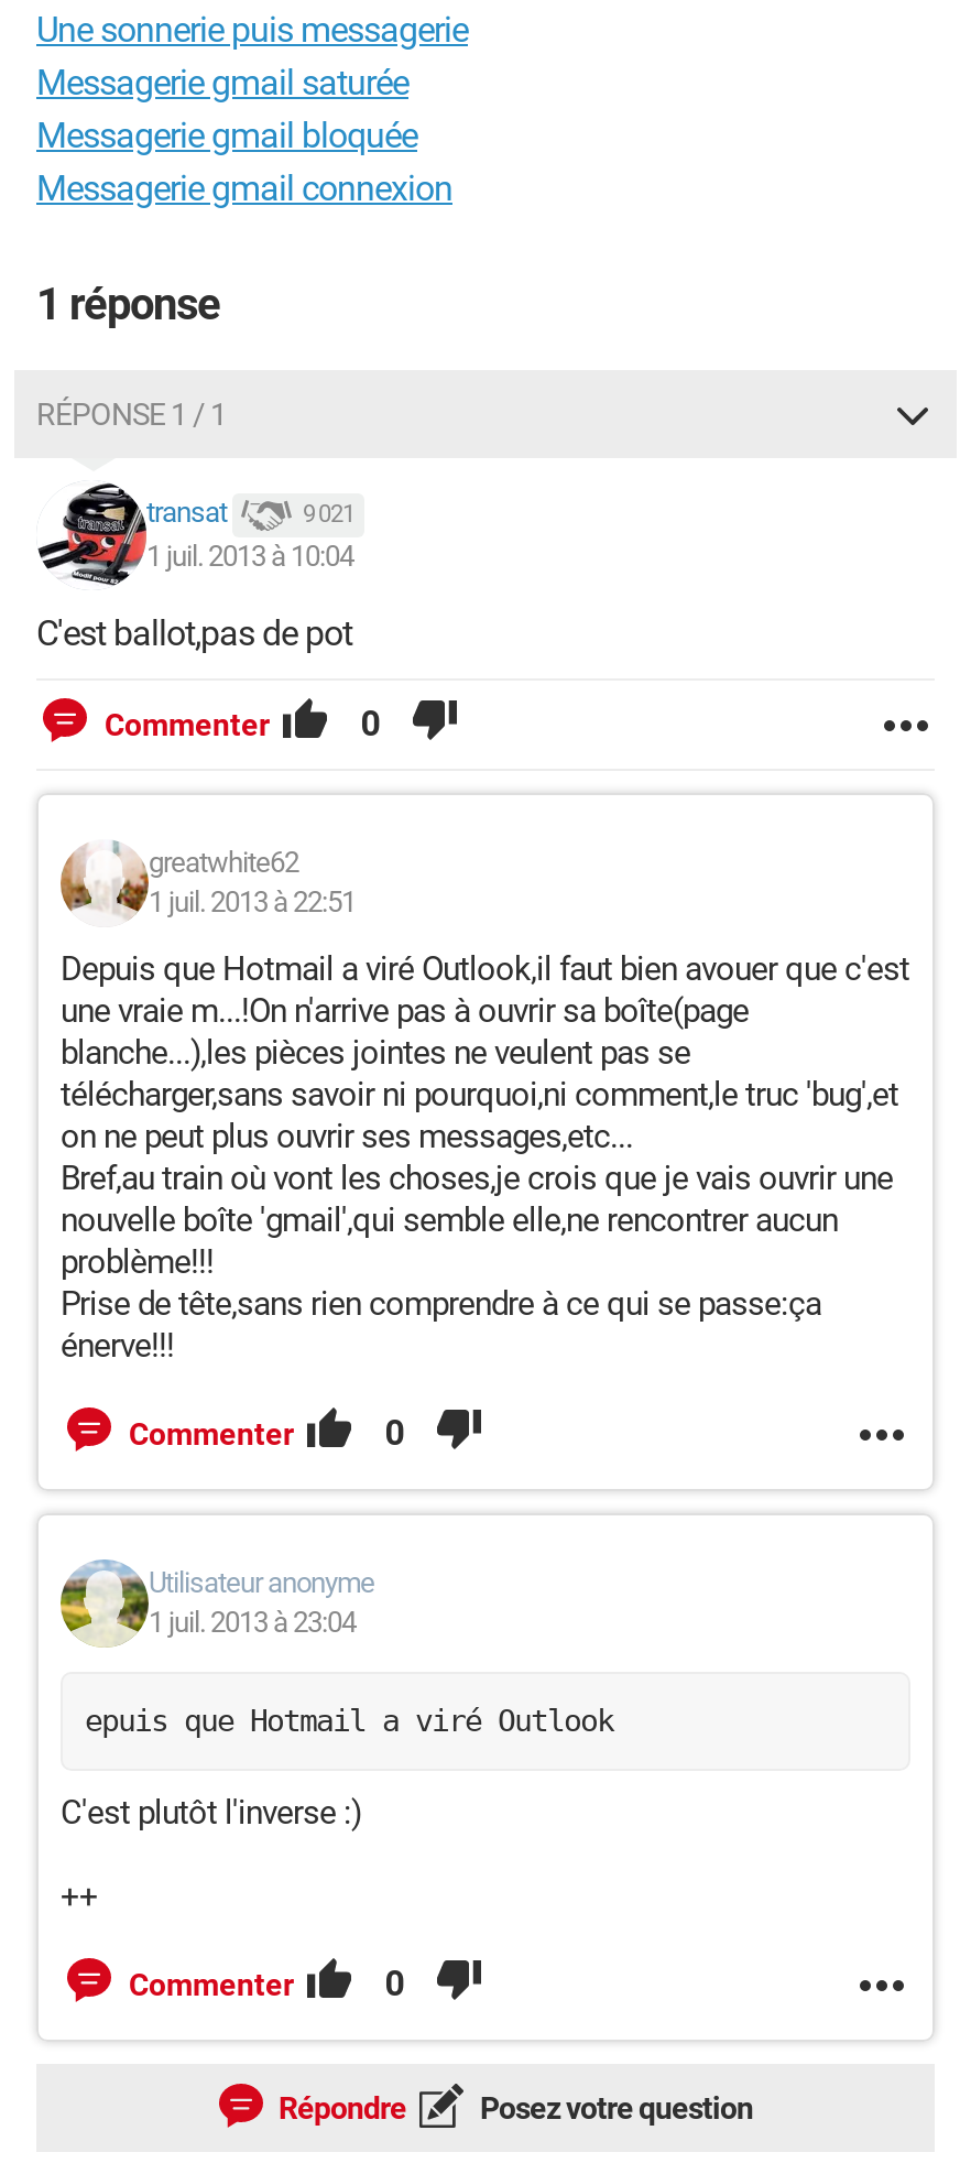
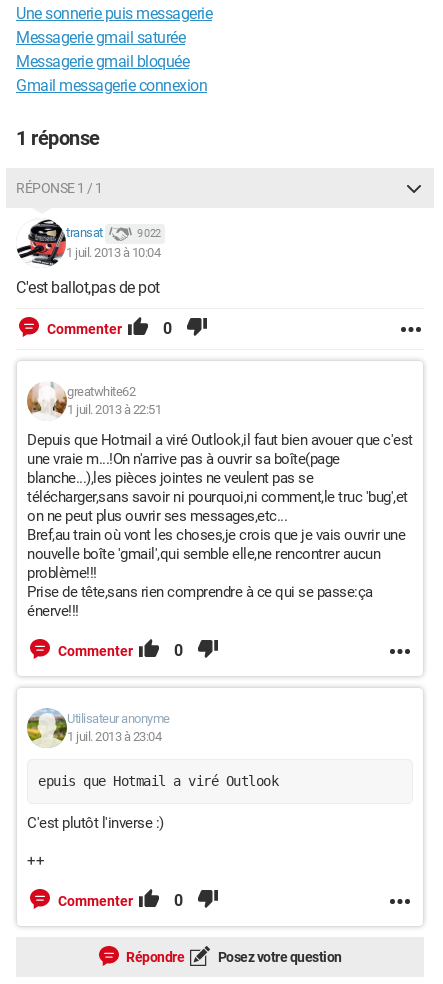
[36,167,452,209] Messagerie gmail connexion -> [16,76,207,95] Gmail messagerie connexion
[303,500,354,528] 9 021 -> [137,227,160,240] 9 022

